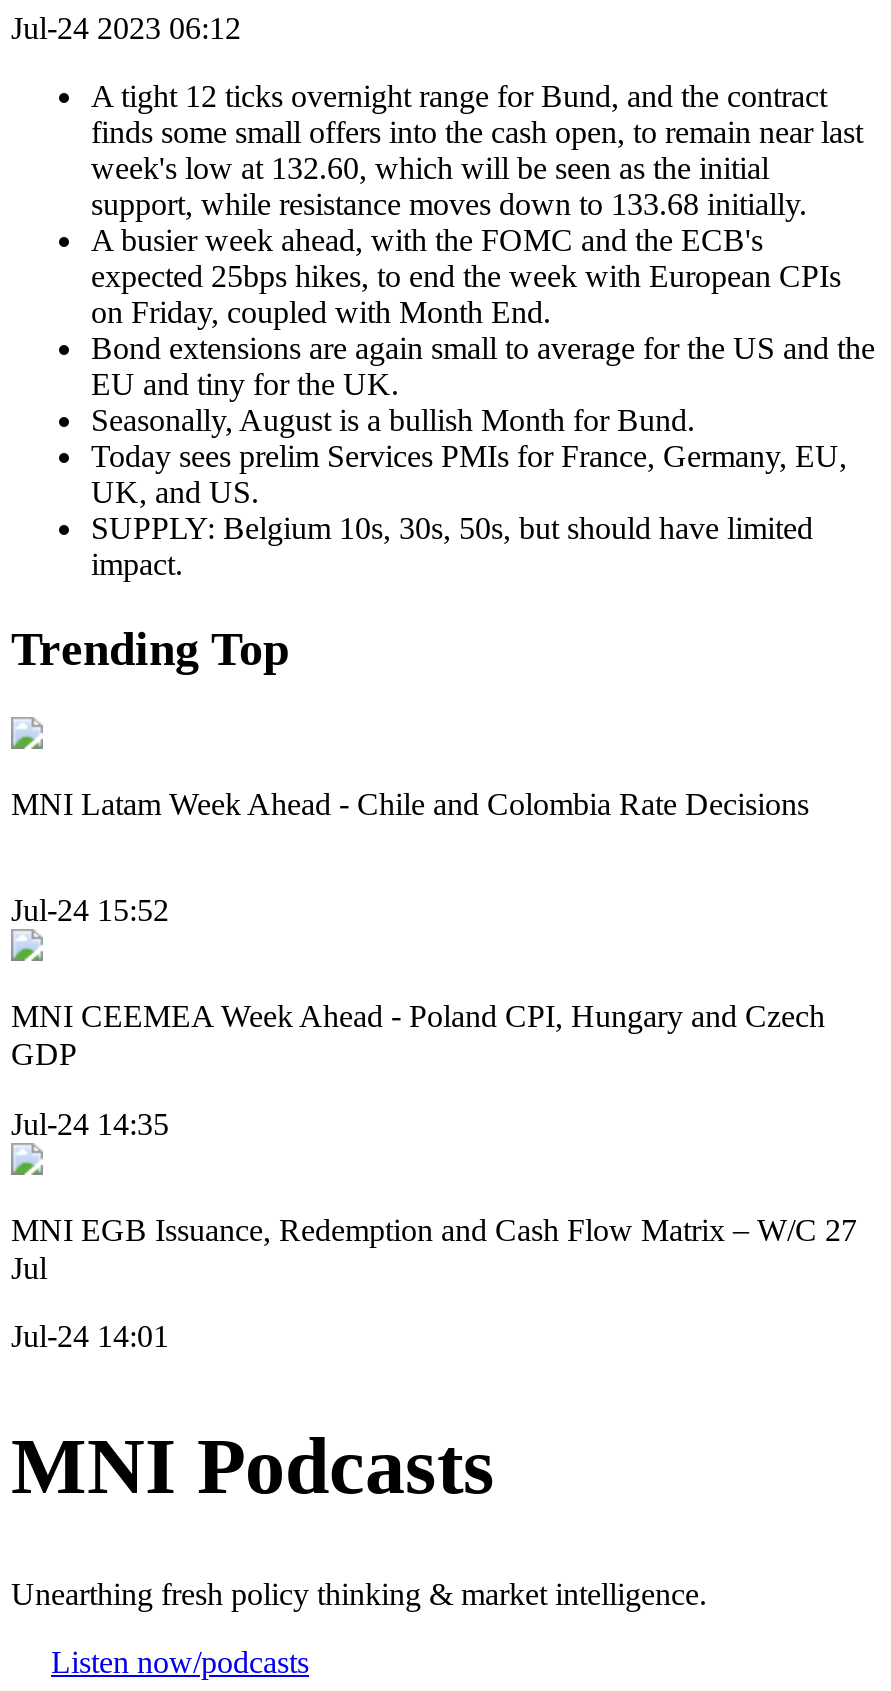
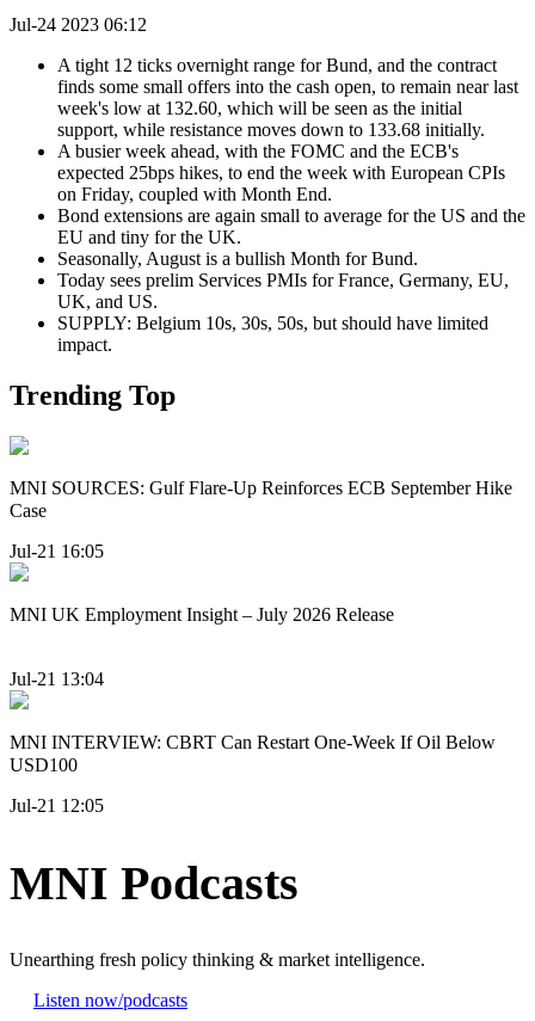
[11,787,809,821] MNI Latam Week Ahead - Chile and Colombia Rate Decisions -> [10,477,512,520] MNI SOURCES: Gulf Flare-Up Reinforces ECB September Hike | Case
[11,893,169,927] Jul-24 15:52 -> [10,541,104,561] Jul-21 16:05
[11,999,825,1071] MNI CEEMEA Week Ahead - Poland CPI, Hungary and Czech | GDP -> [10,604,394,625] MNI UK Employment Insight – July 2026 Release
[11,1106,169,1140] Jul-24 14:35 -> [10,668,104,689] Jul-21 13:04
[11,1212,857,1284] MNI EGB Issuance, Redemption and Cash Flow Matrix – W/C 27 | Jul -> [10,732,496,775] MNI INTERVIEW: CBRT Can Restart One-Week If Oil Below | USD100
[11,1319,169,1353] Jul-24 14:01 -> [10,795,104,816] Jul-21 12:05

